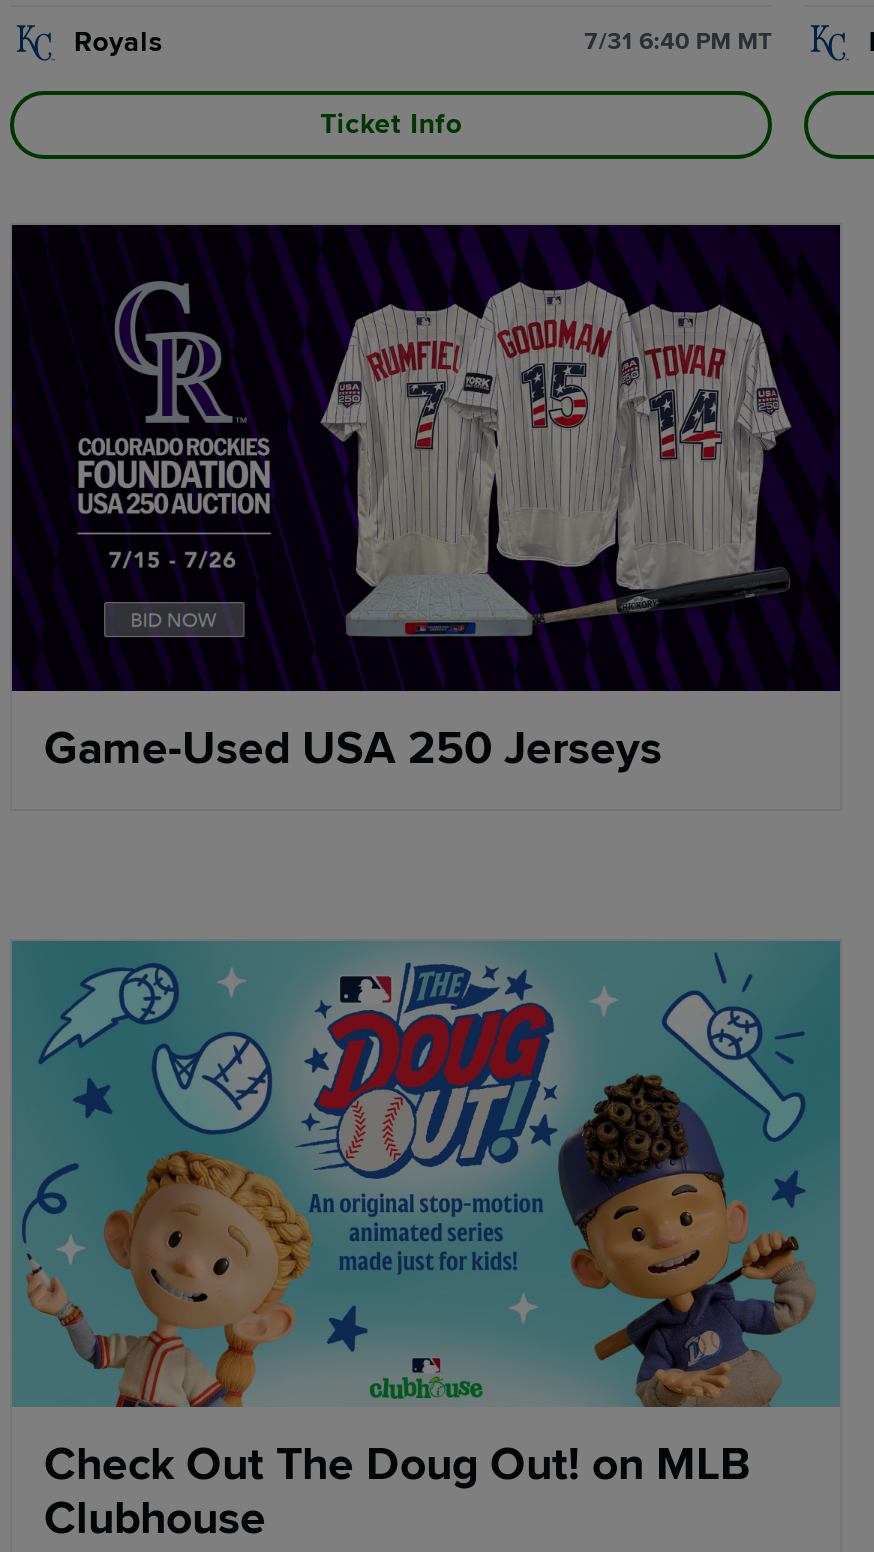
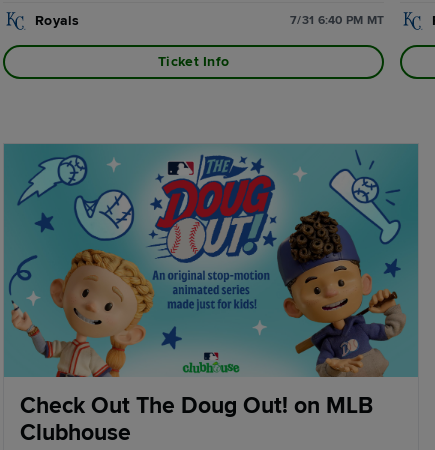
[10,222,842,777] [image] | Game-Used USA 250 Jerseys -> none

